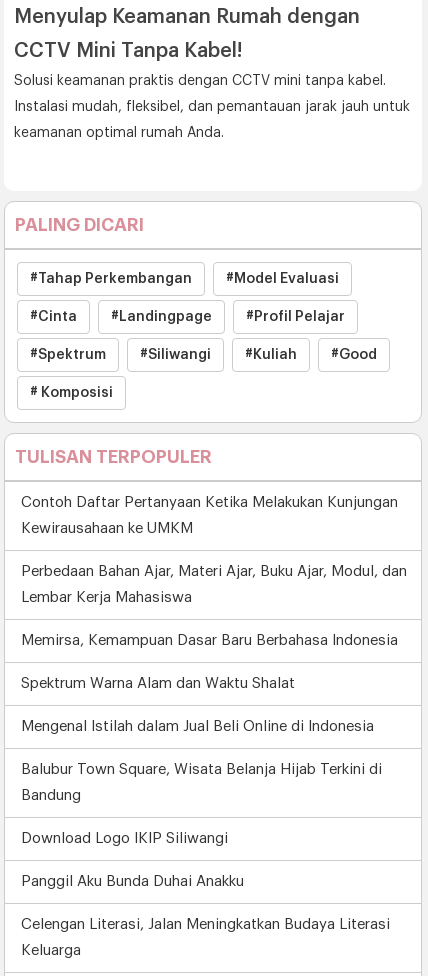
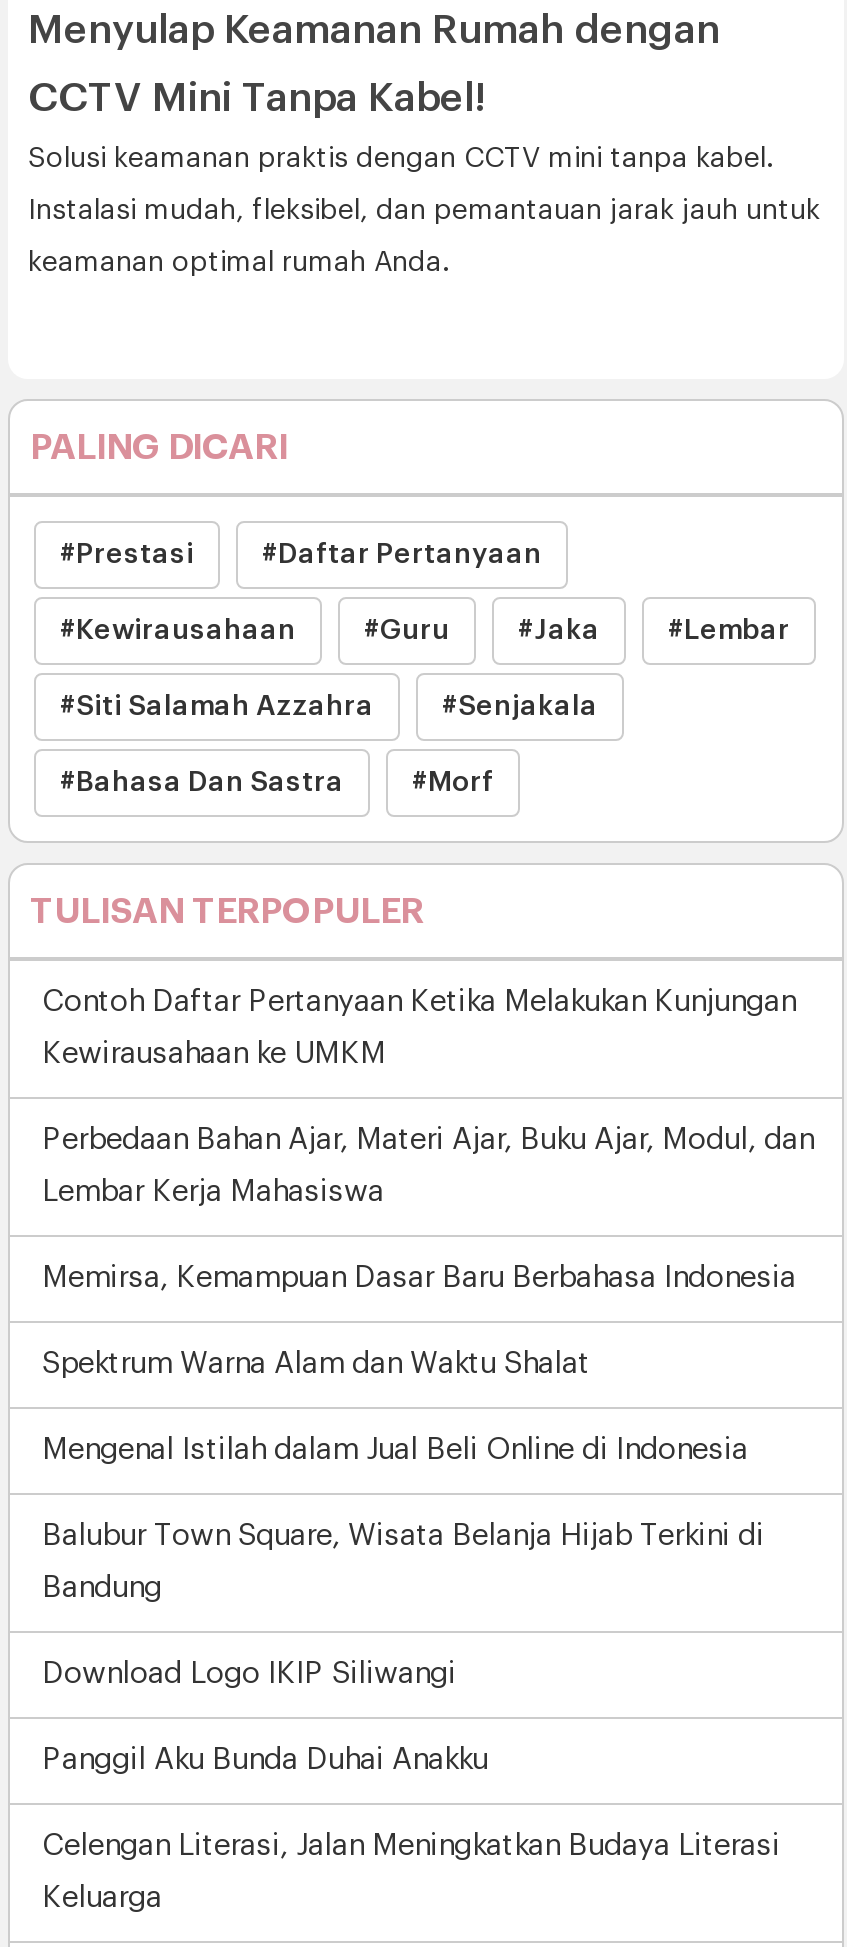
[30,272,339,286] #Tahap Perkembangan | #Model Evaluasi -> [60,540,542,568] #Prestasi | #Daftar Pertanyaan
[30,310,345,324] #Cinta | #Landingpage | #Profil Pelajar -> [60,616,790,644] #Kewirausahaan | #Guru | #Jaka | #Lembar
[30,348,377,362] #Spektrum | #Siliwangi | #Kuliah | #Good -> [60,692,598,720] #Siti Salamah Azzahra | #Senjakala
[30,386,113,400] # Komposisi -> [60,768,494,796] #Bahasa Dan Sastra | #Morf

